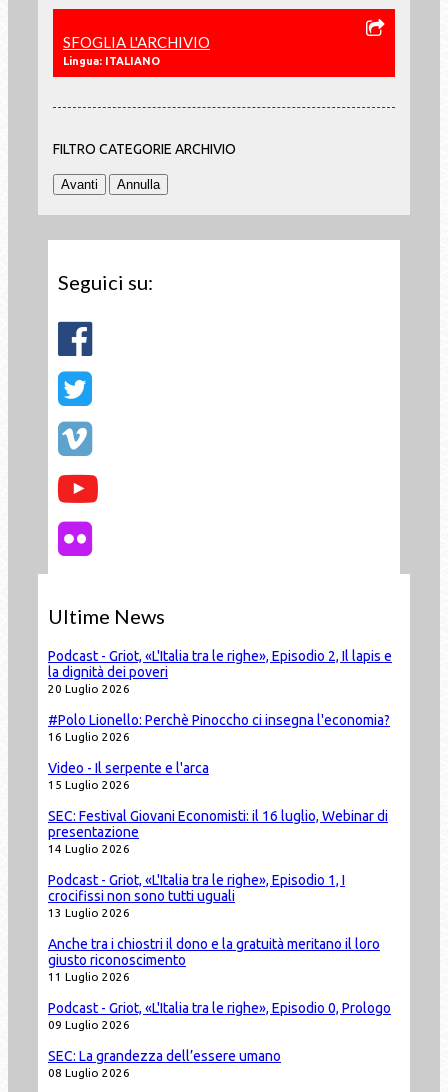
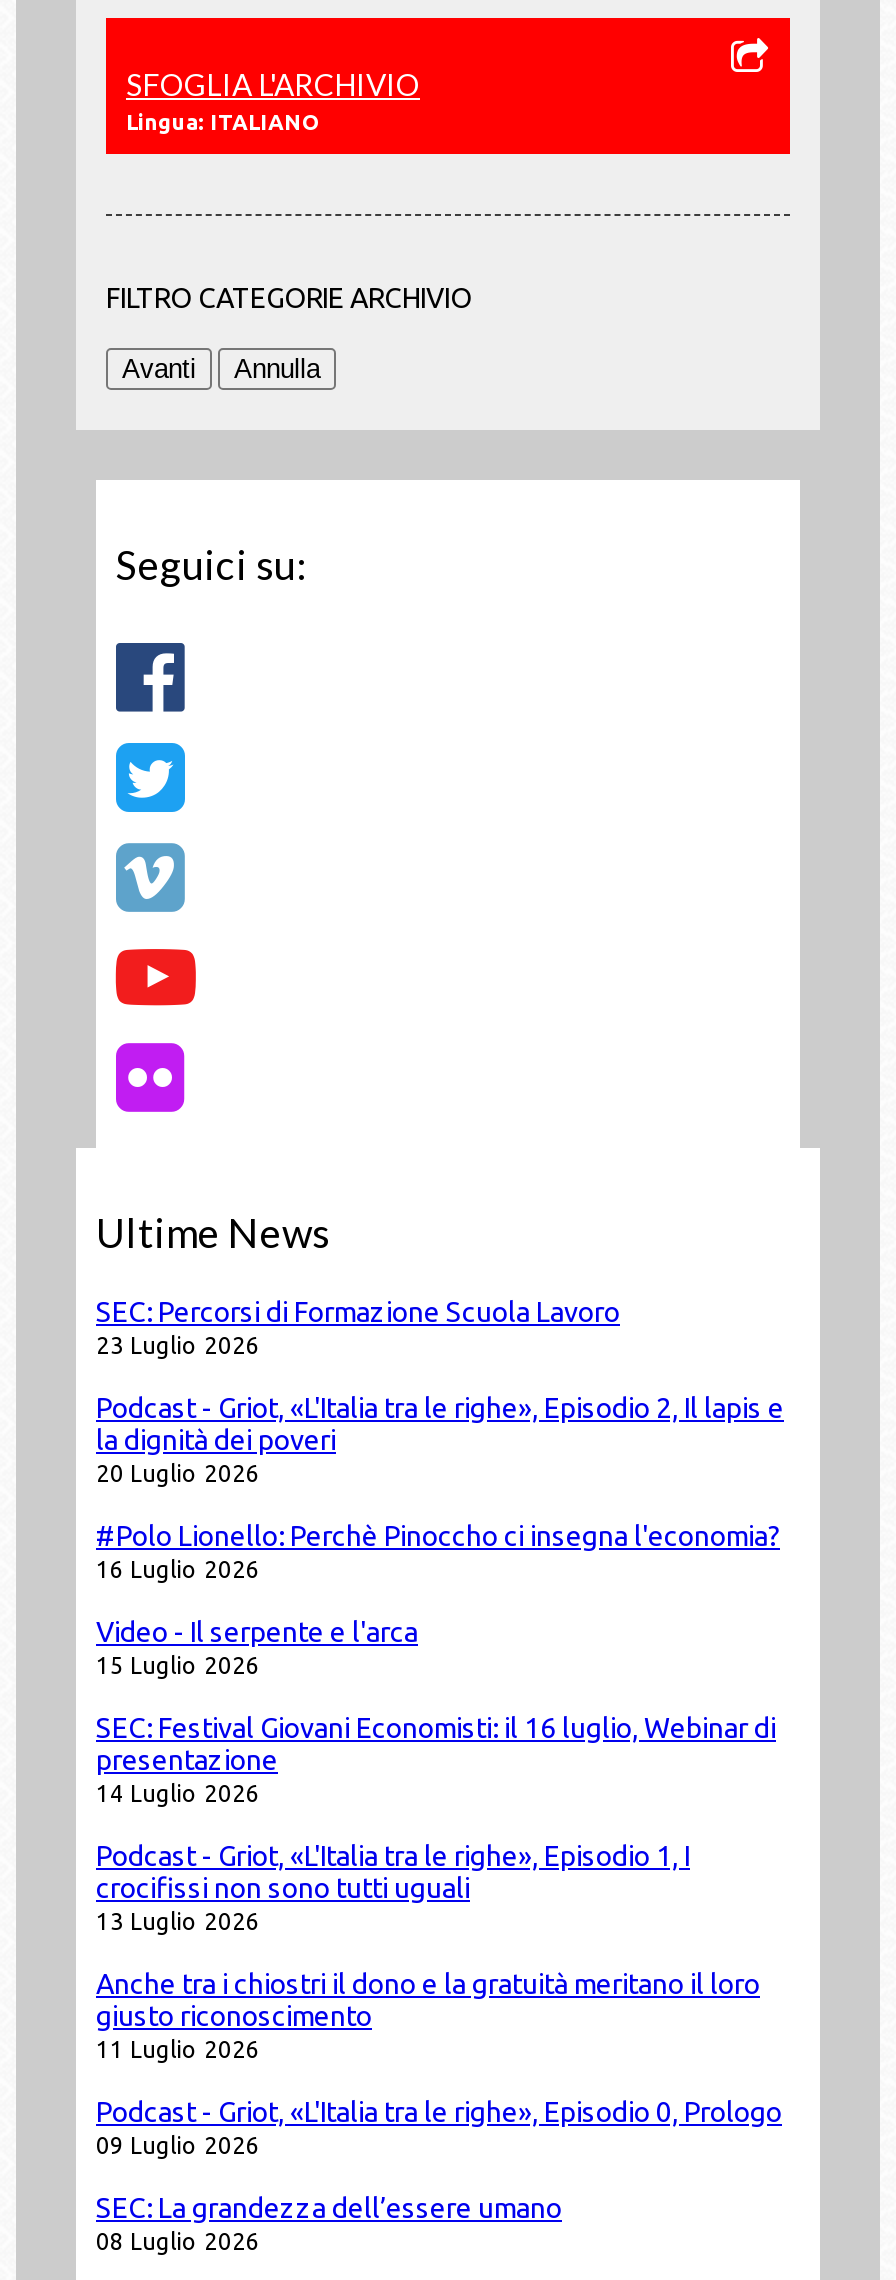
none -> [96,1296,620,1358] SEC: Percorsi di Formazione Scuola Lavoro | 23 Luglio 2026

